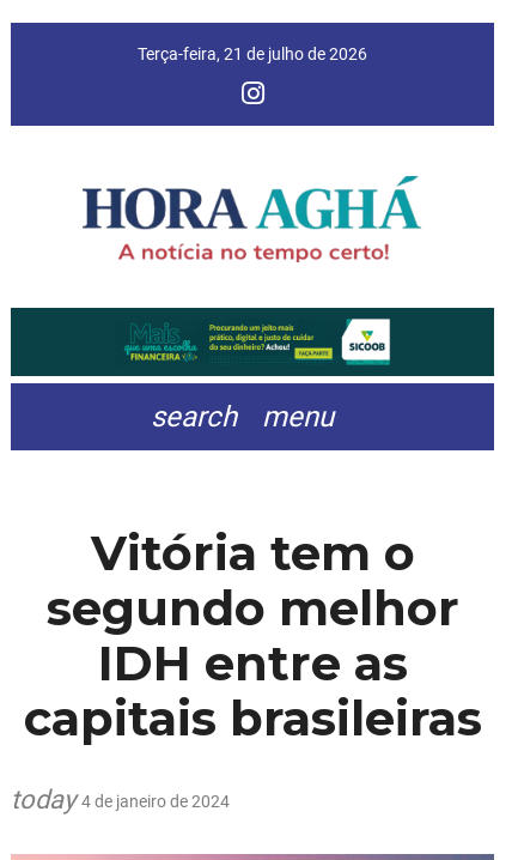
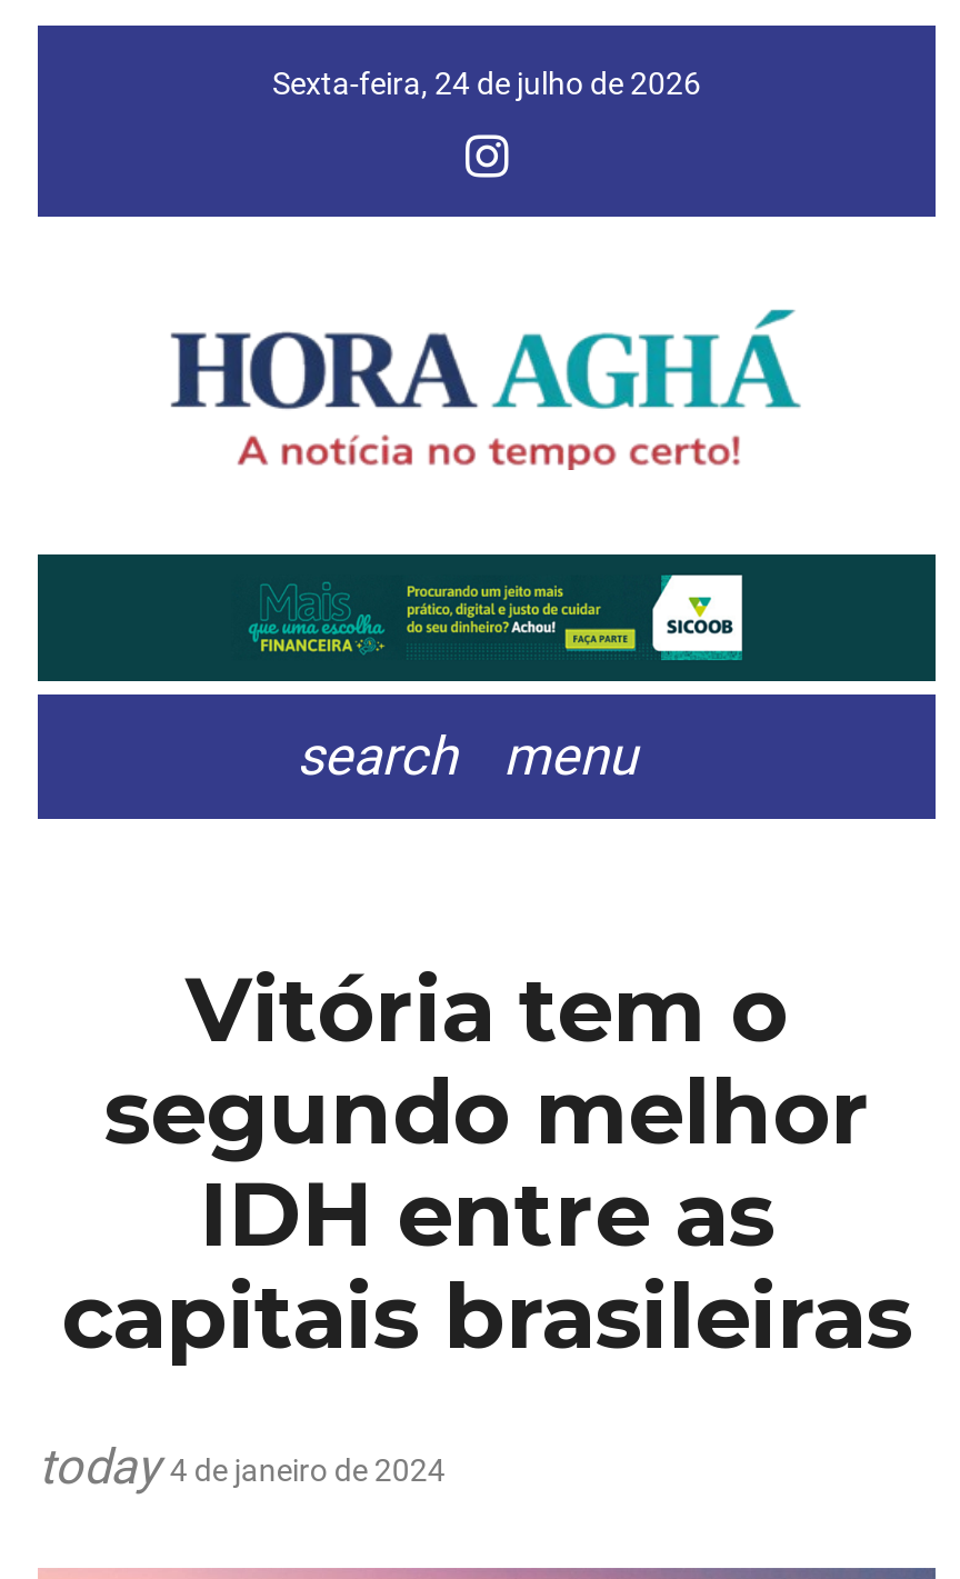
[138,44,367,63] Terça-feira, 21 de julho de 2026 -> [272,66,701,101] Sexta-feira, 24 de julho de 2026

